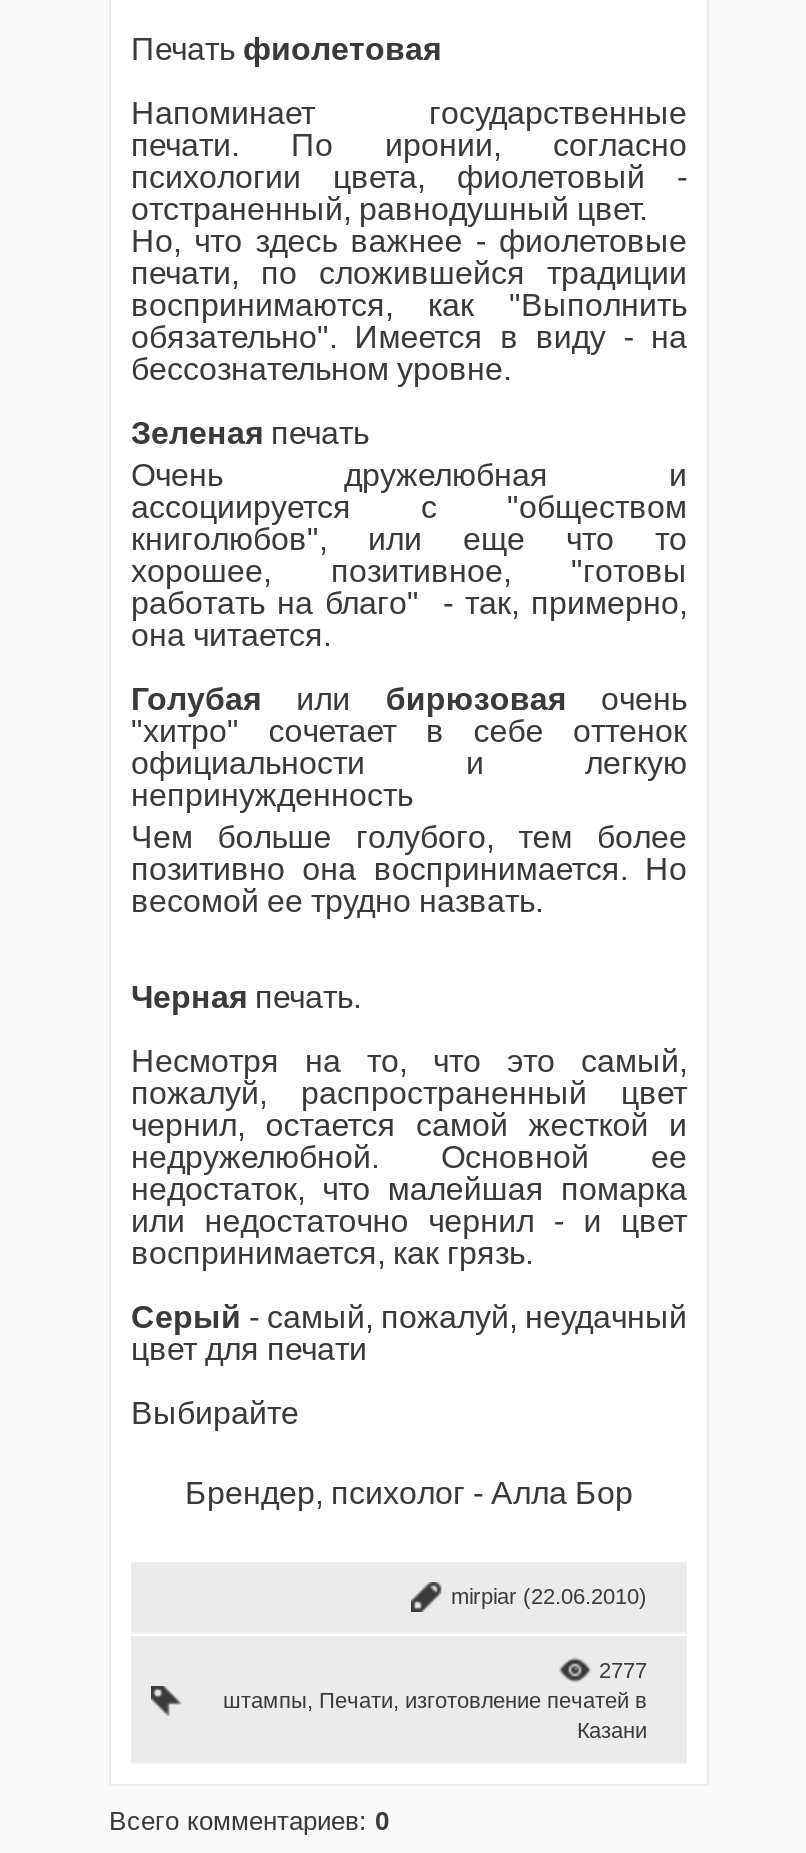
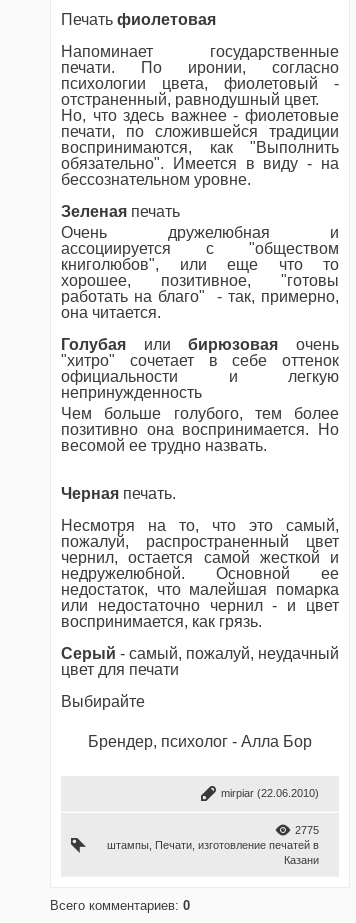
[599,1658,647,1682] 2777 -> [295,824,319,836] 2775

